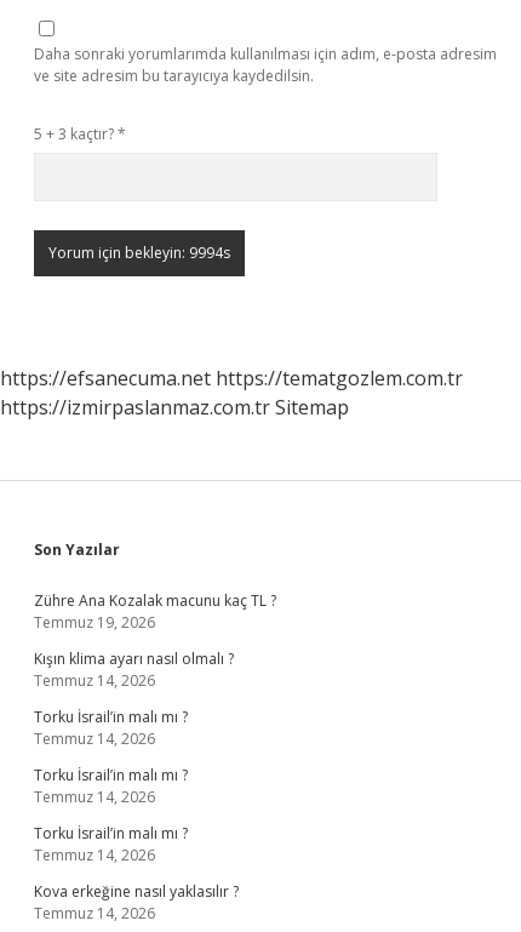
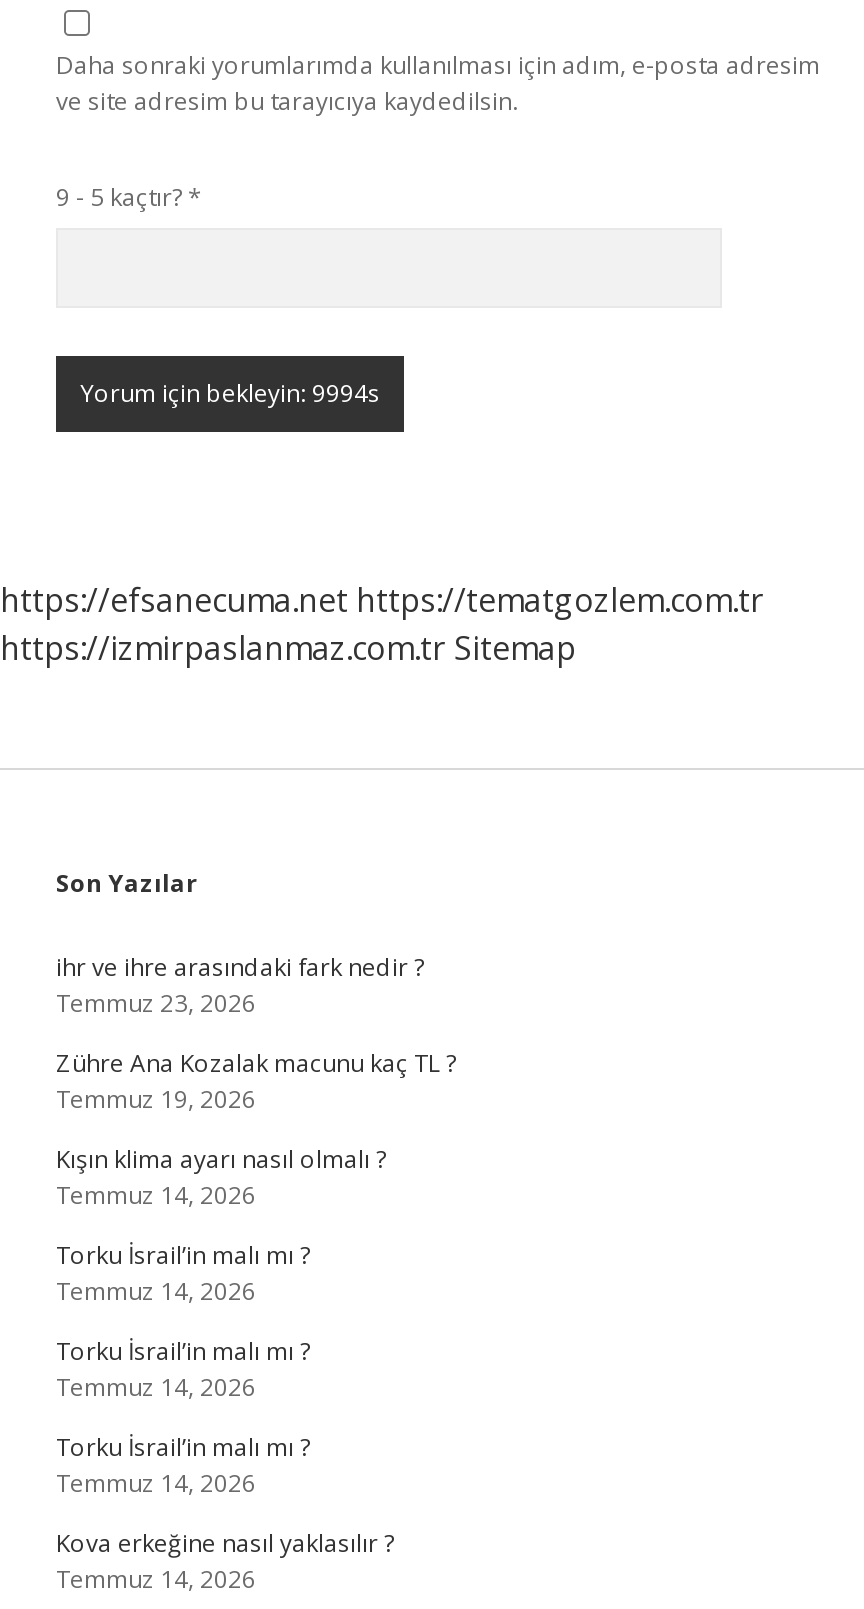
[34,124,126,144] 5 + 3 kaçtır? * -> [56,180,202,214] 9 - 5 kaçtır? *
none -> [56,950,424,1020] ihr ve ihre arasındaki fark nedir ? | Temmuz 23, 2026

